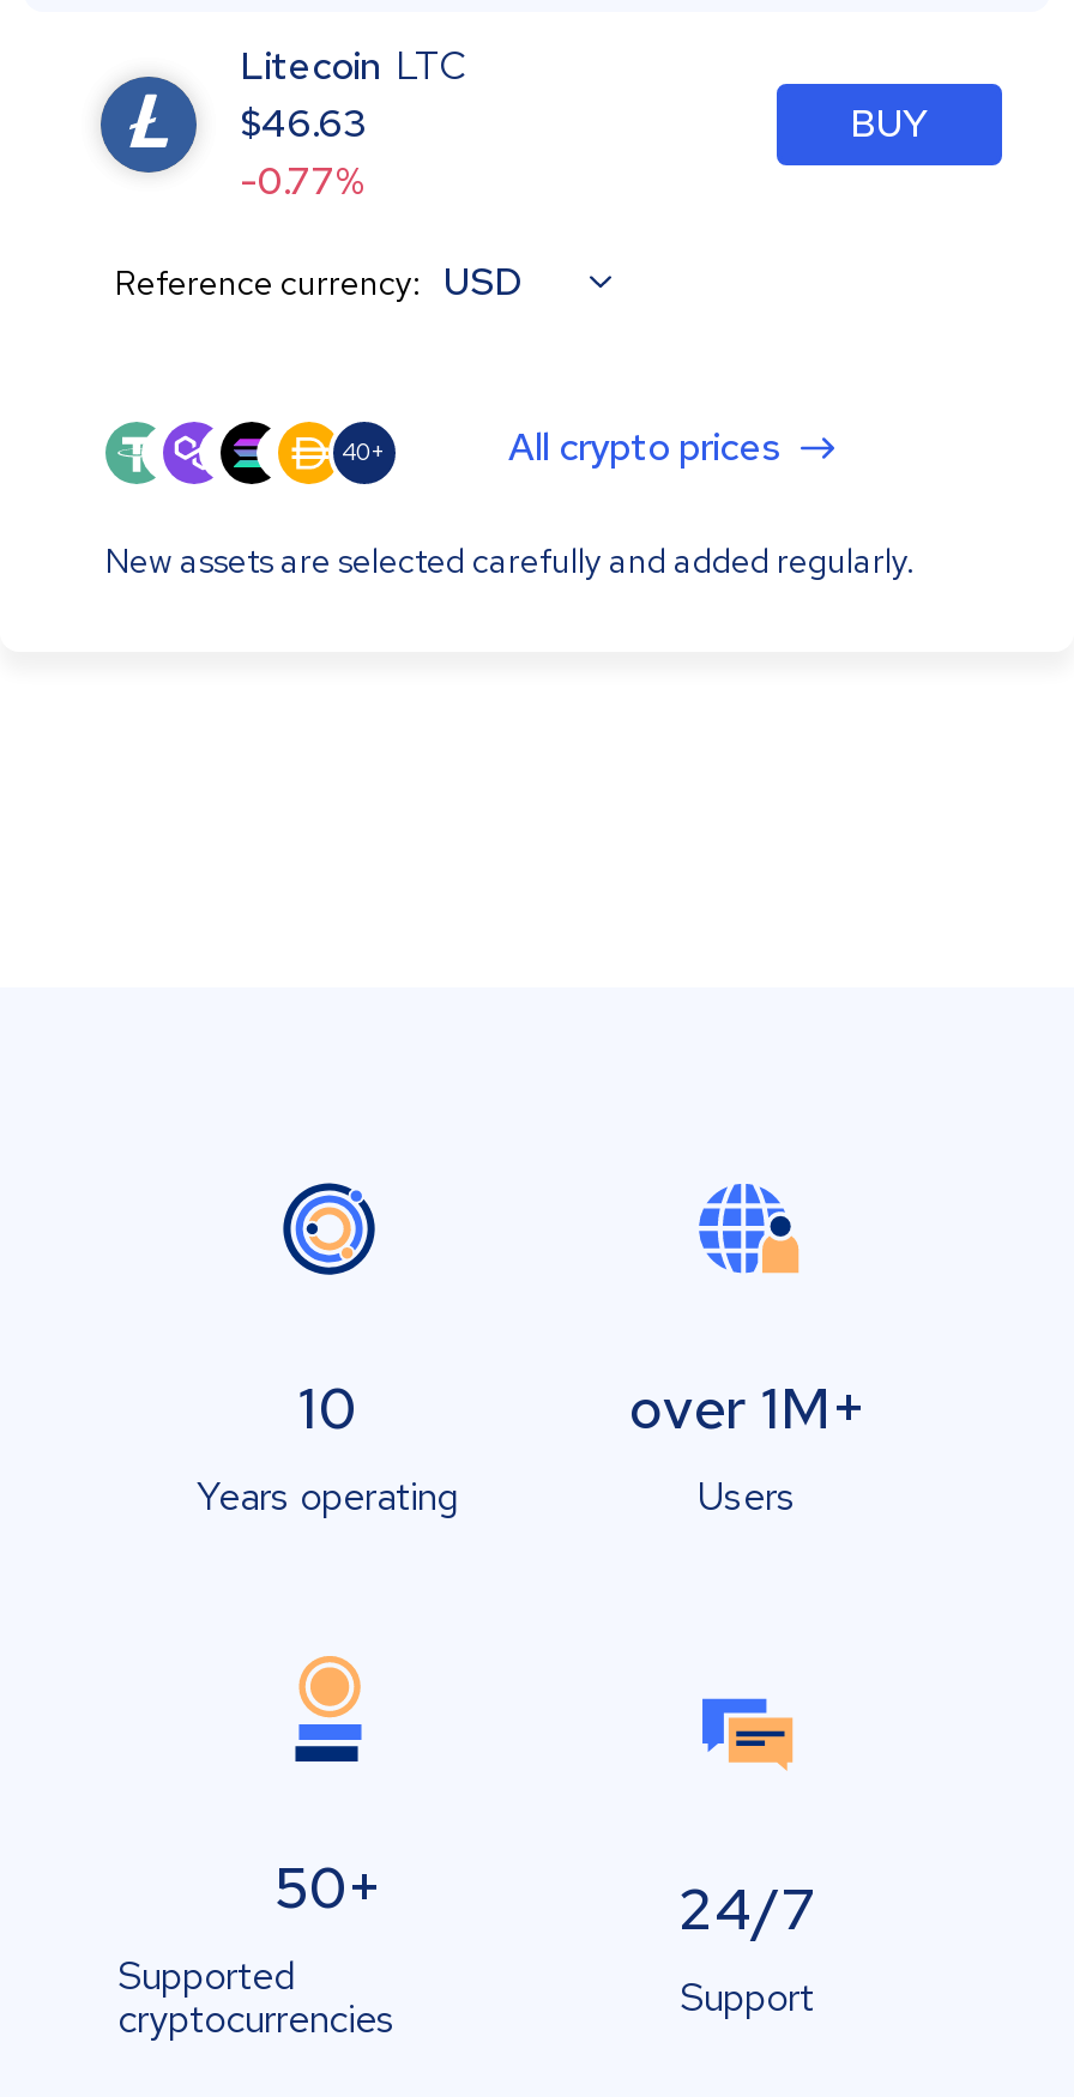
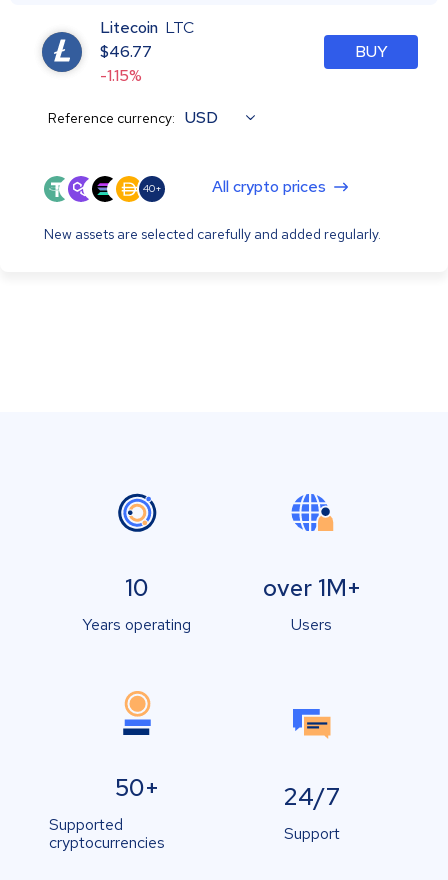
[240,98,364,148] $46.63 -> [100,41,152,62] $46.77
[240,155,367,206] -0.77% -> [100,65,142,86] -1.15%

